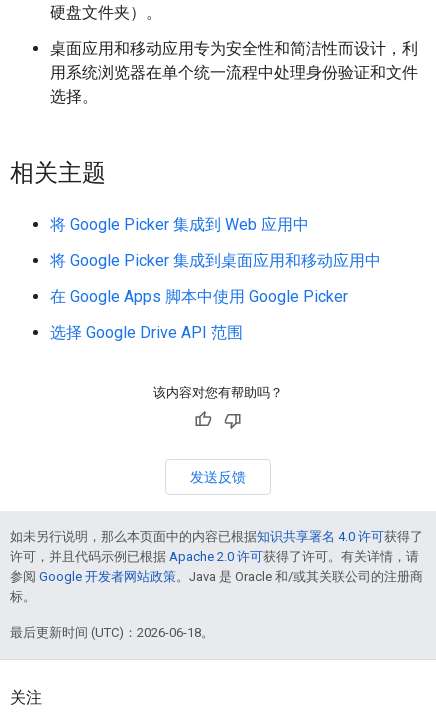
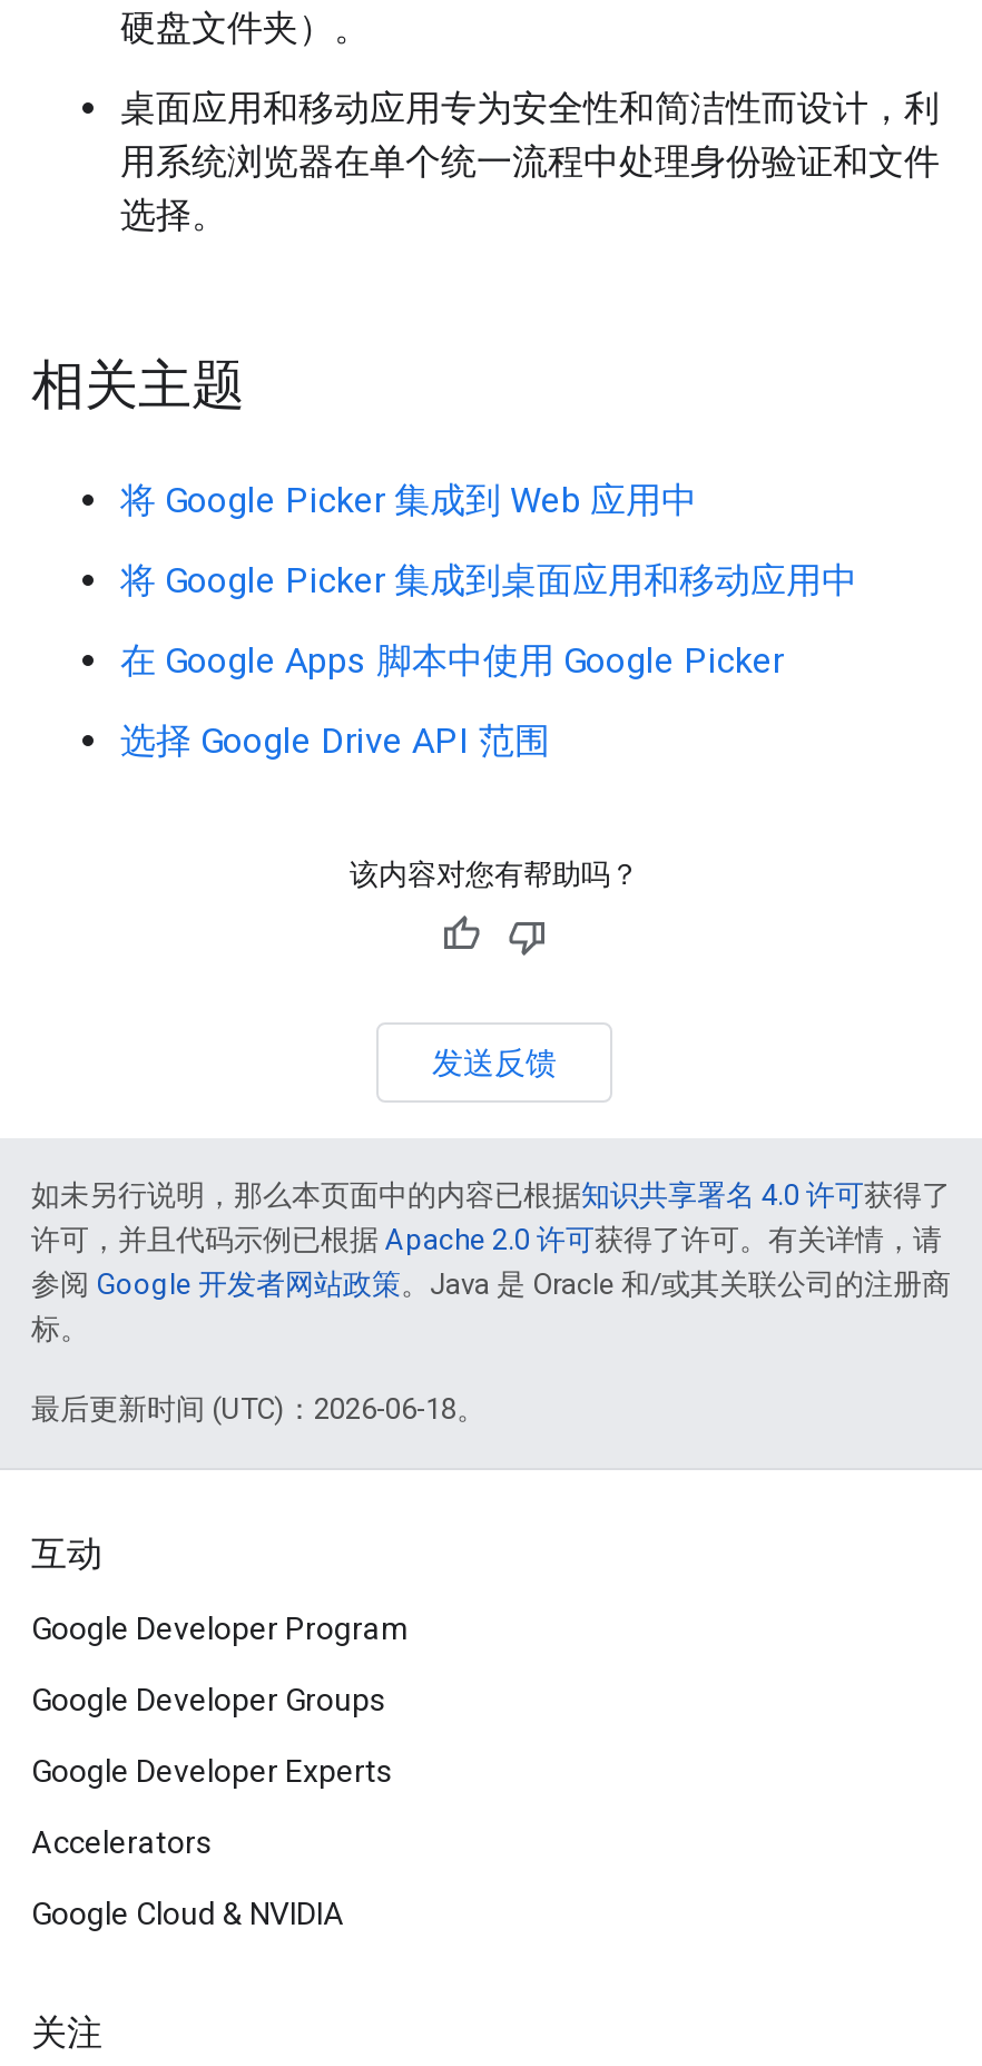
none -> [31,1533,410,1931] 互动 | Google Developer Program | Google Developer Groups | Google Developer Experts | Accelerators | Google Cloud & NVIDIA

